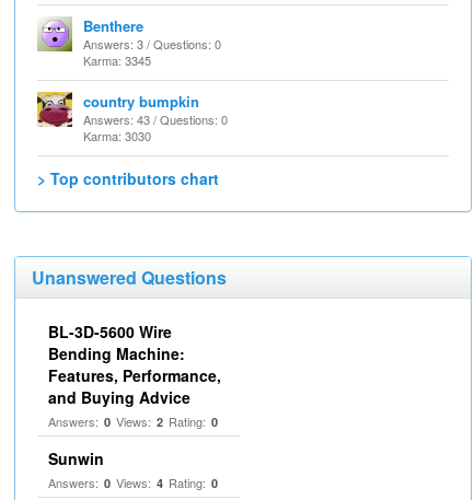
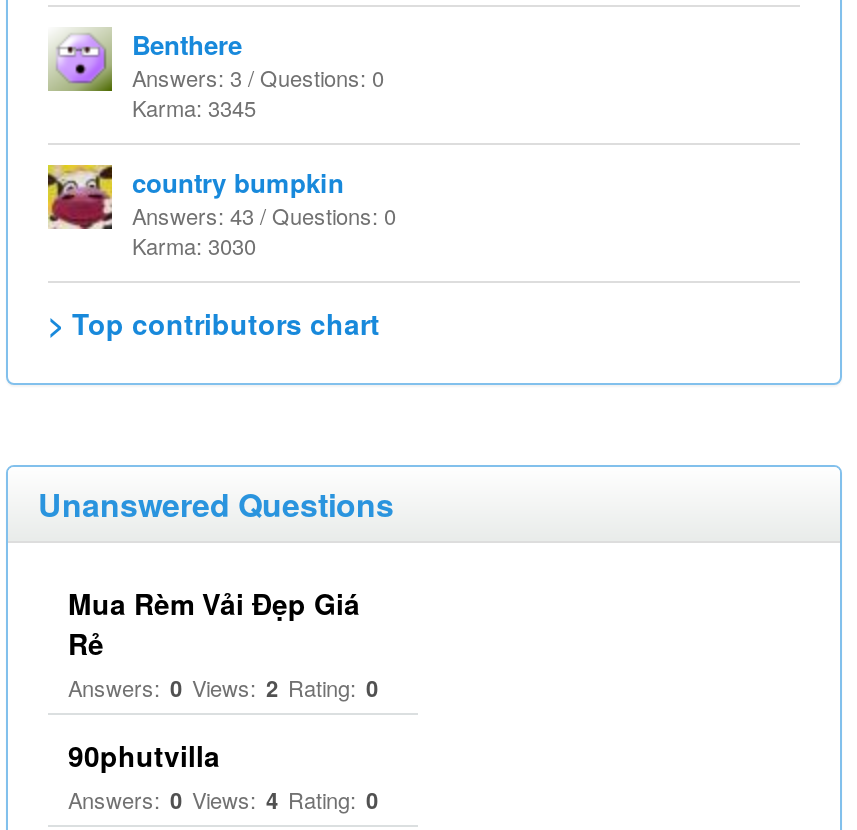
[48,321,221,408] BL-3D-5600 Wire | Bending Machine: | Features, Performance, | and Buying Advice -> [68,583,360,663] Mua Rèm Vải Đẹp Giá | Rẻ
[48,447,104,469] Sunwin -> [68,735,220,775] 90phutvilla

